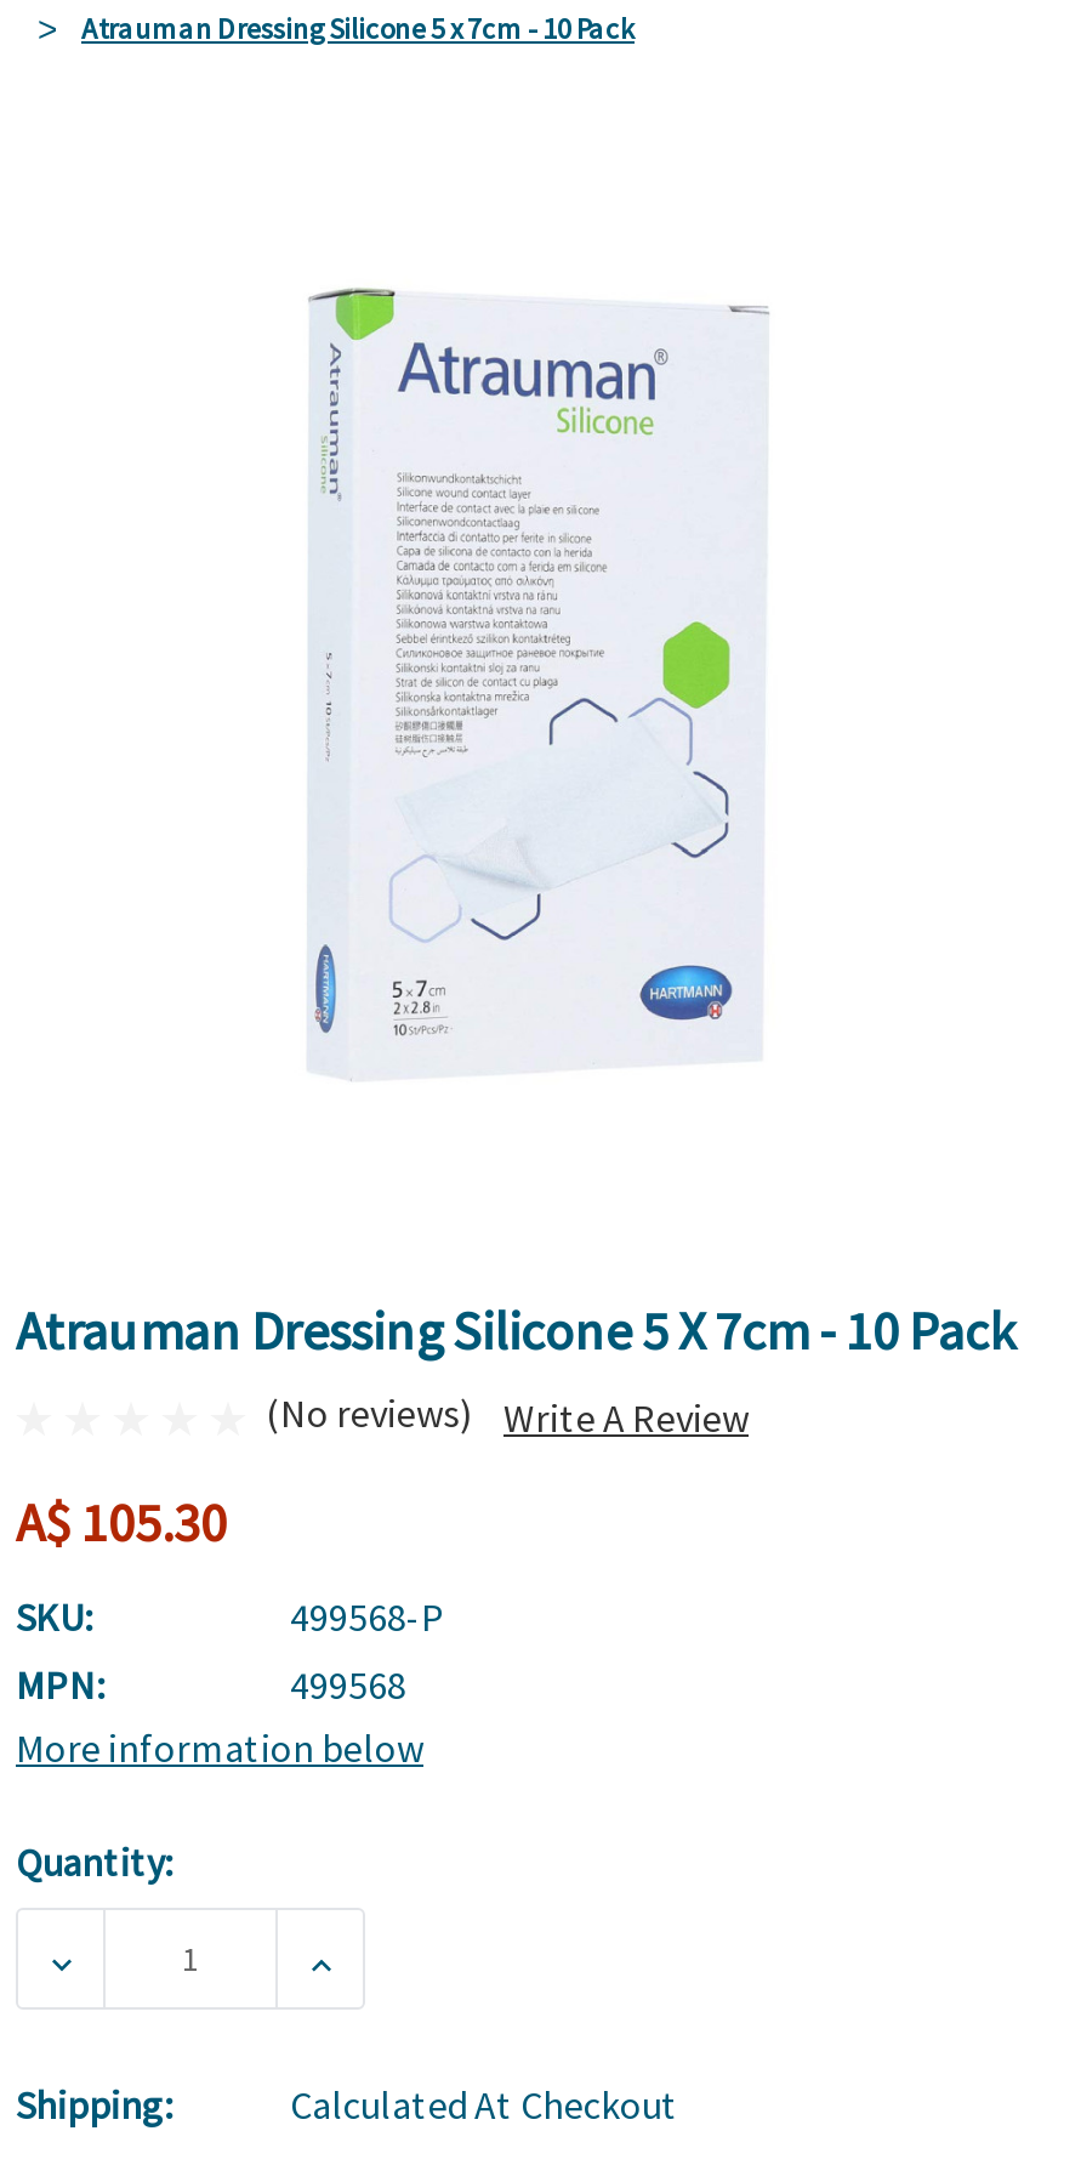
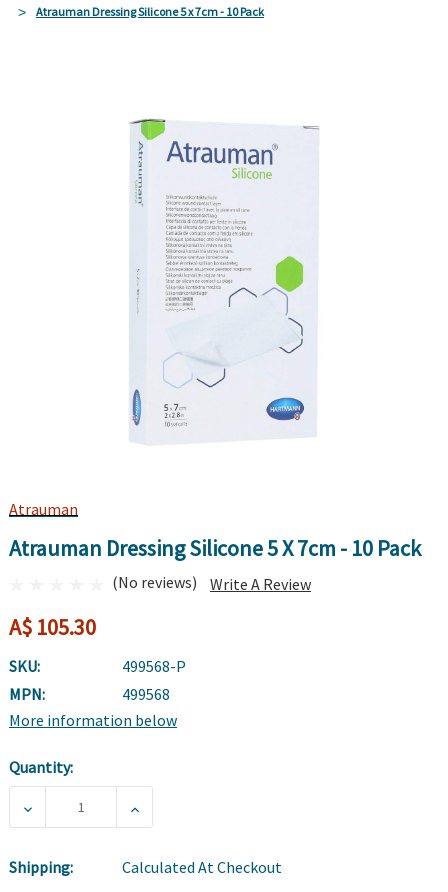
none -> [9,499,78,519] Atrauman

